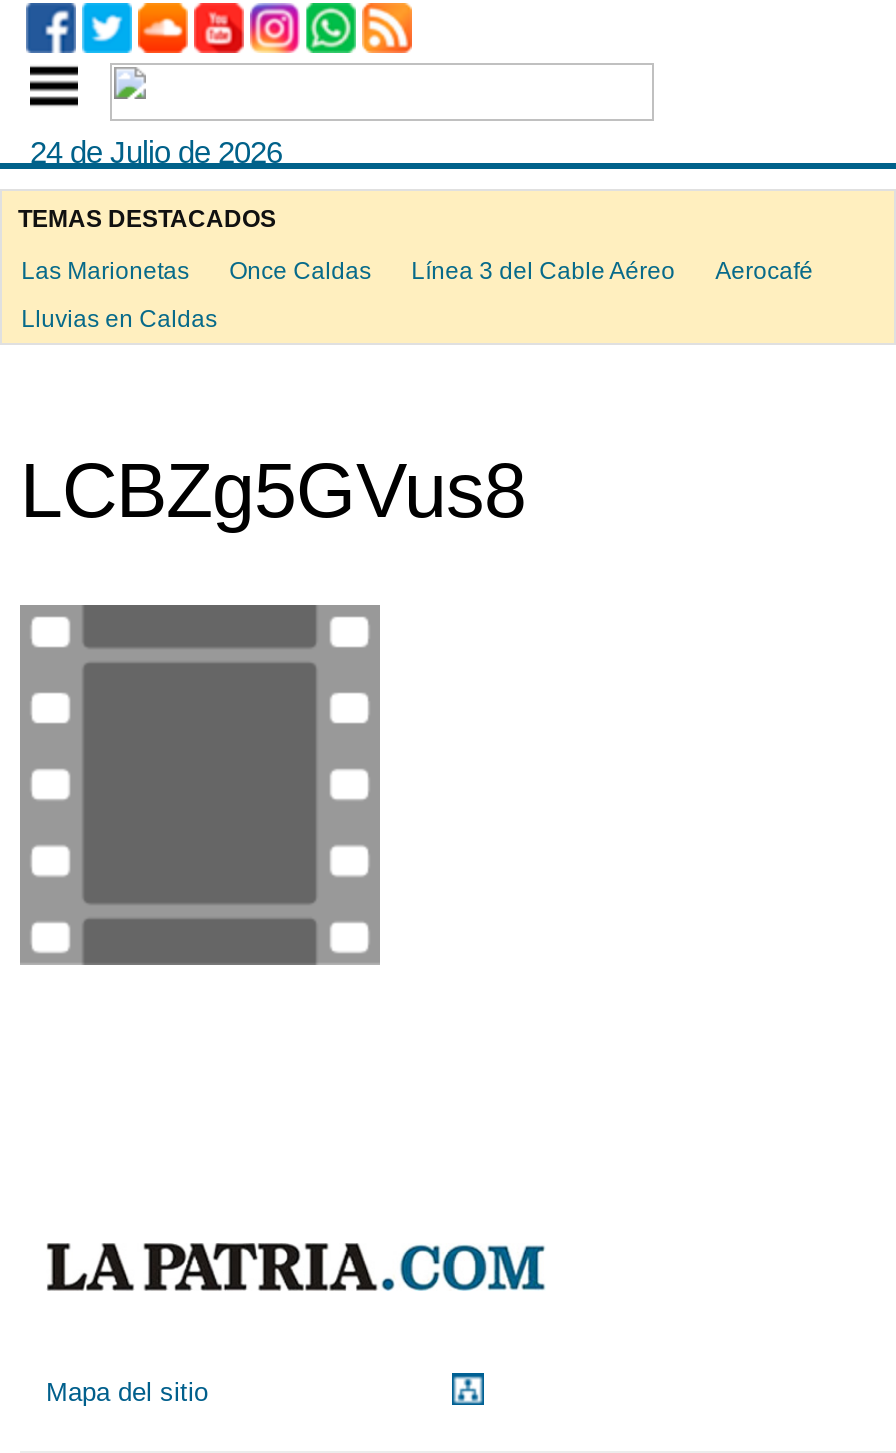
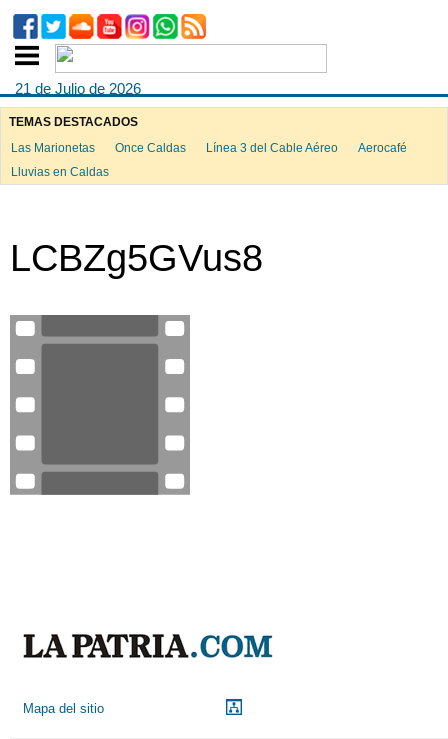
[30,135,282,169] 24 de Julio de 2026 -> [15,80,141,97] 21 de Julio de 2026

